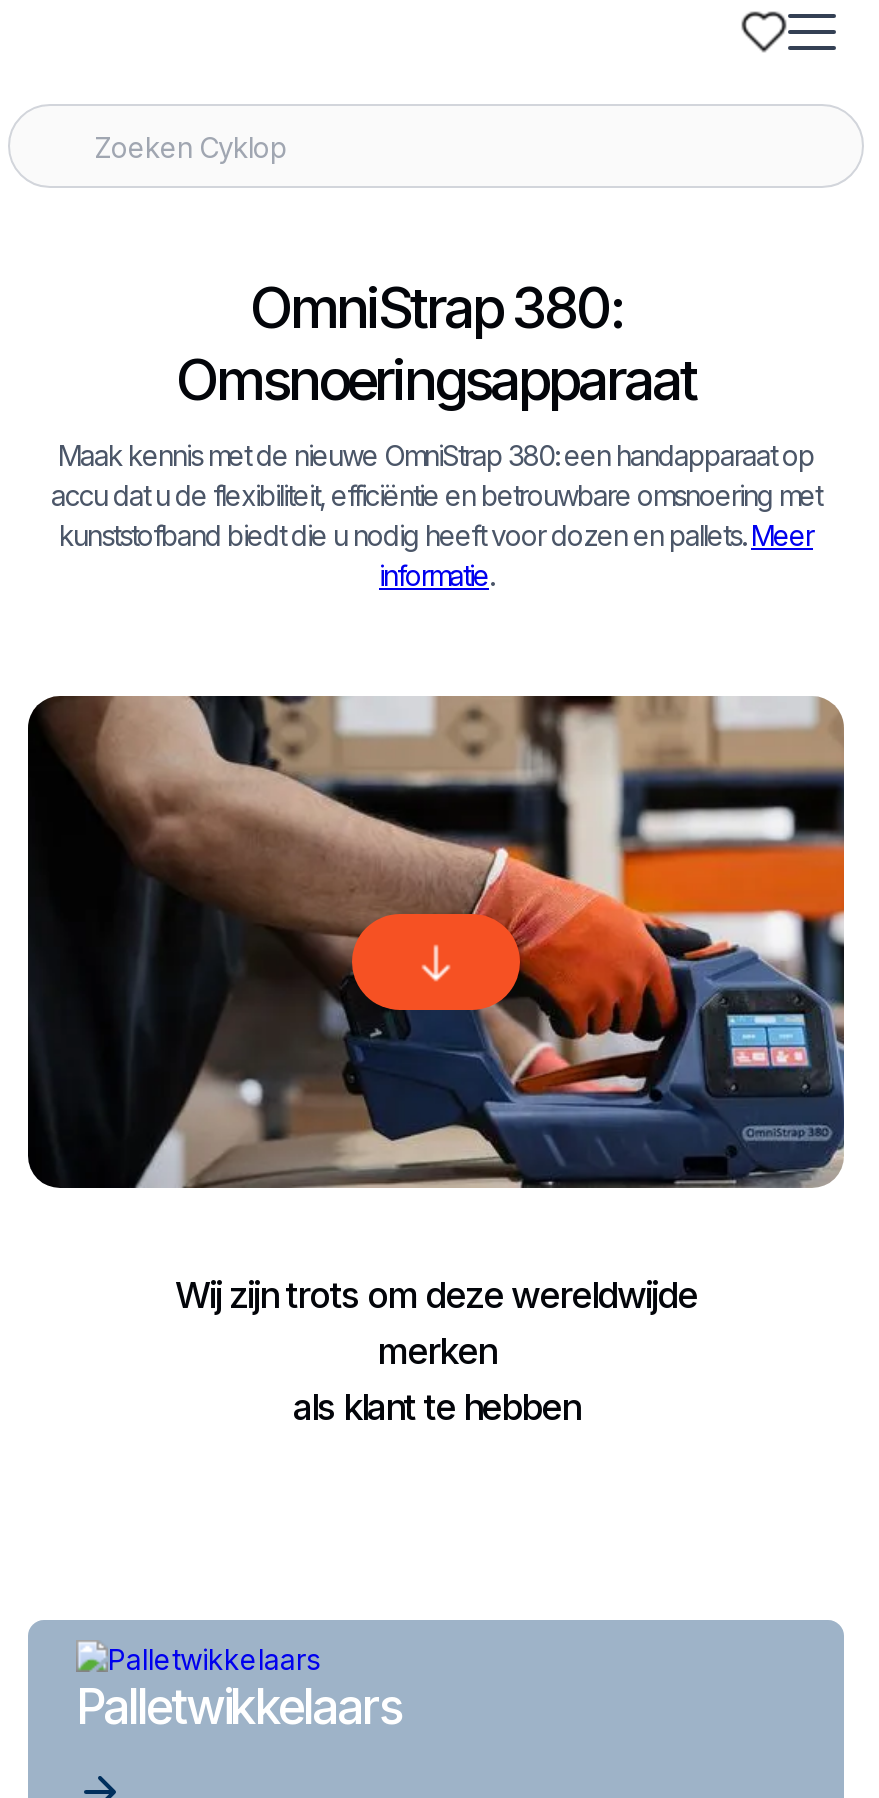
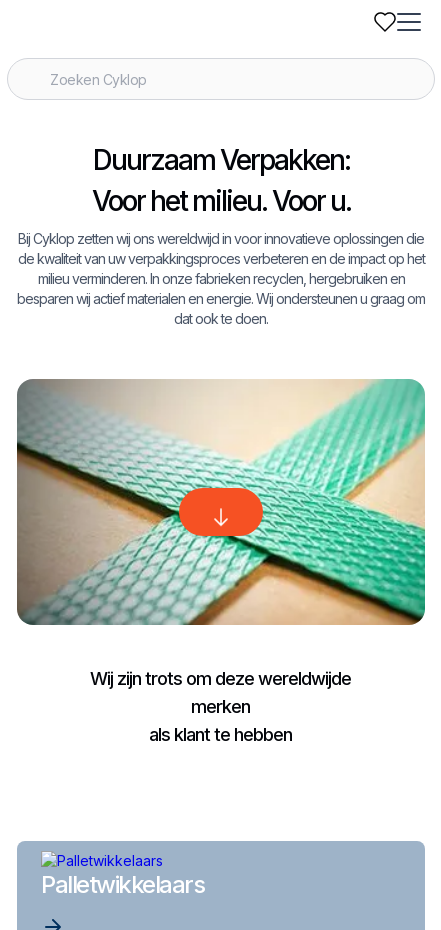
[51,274,821,592] OmniStrap 380: | Omsnoeringsapparaat | Maak kennis met de nieuwe OmniStrap 380: een handapparaat op | accu dat u de flexibiliteit, efficiëntie en betrouwbare omsnoering met | kunststofband biedt die u nodig heeft voor dozen en pallets. Meer | informatie -> [17,143,425,327] Duurzaam Verpakken: | Voor het milieu. Voor u. | Bij Cyklop zetten wij ons wereldwijd in voor innovatieve oplossingen die | de kwaliteit van uw verpakkingsproces verbeteren en de impact op het | milieu verminderen. In onze fabrieken recyclen, hergebruiken en | besparen wij actief materialen en energie. Wij ondersteunen u graag om | dat ook te doen.
[26,694,846,1190] [image] -> [16,378,426,626] [image]

